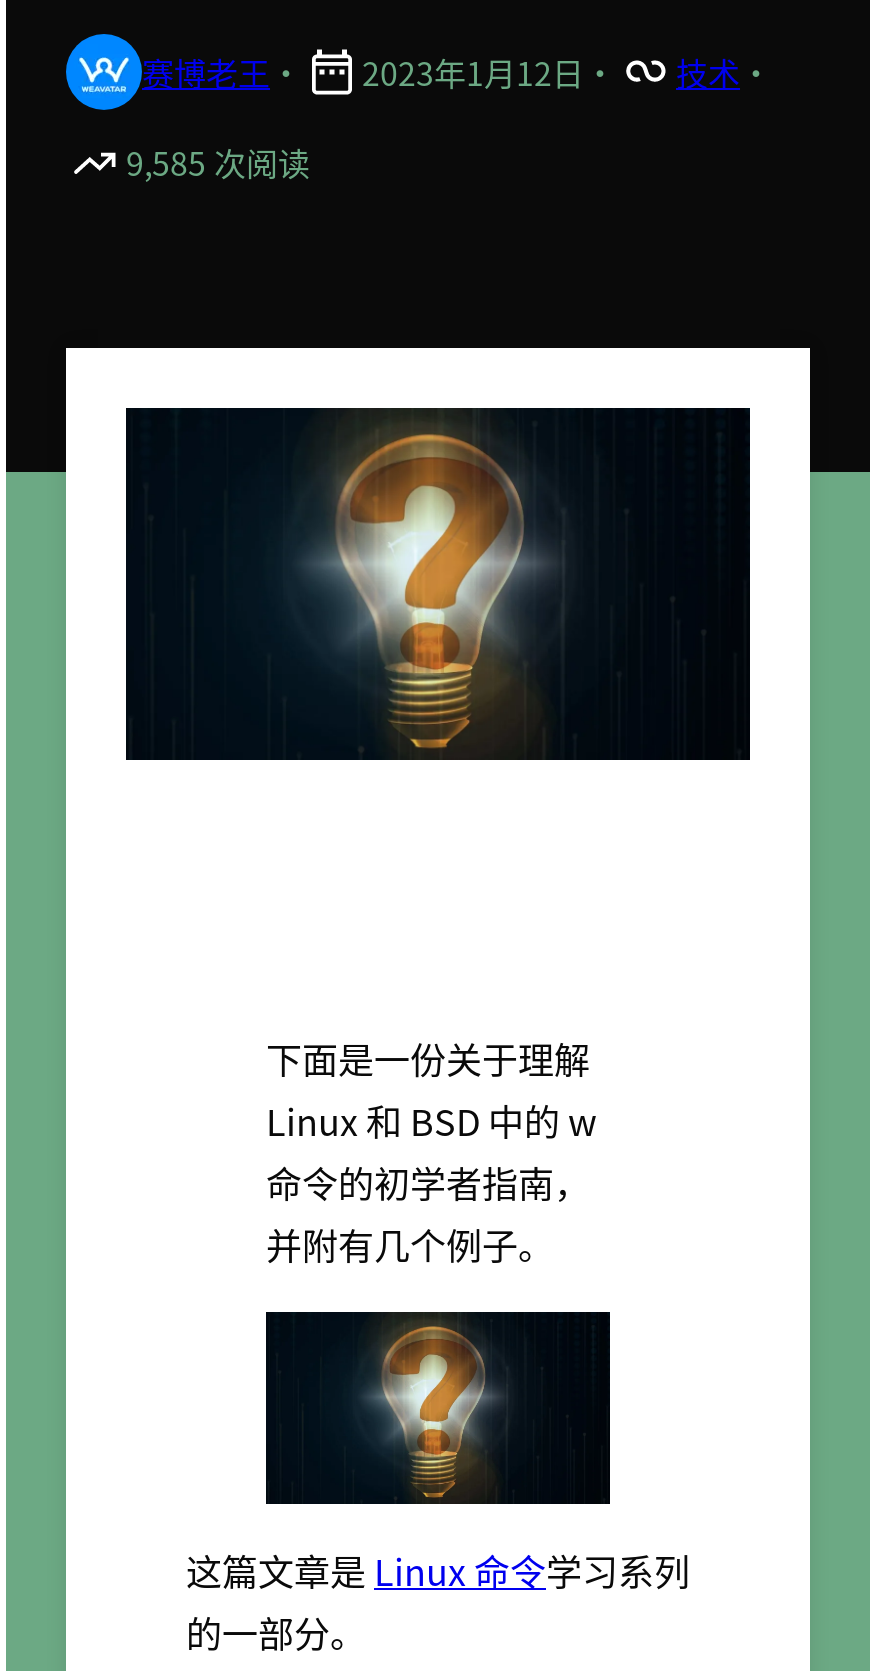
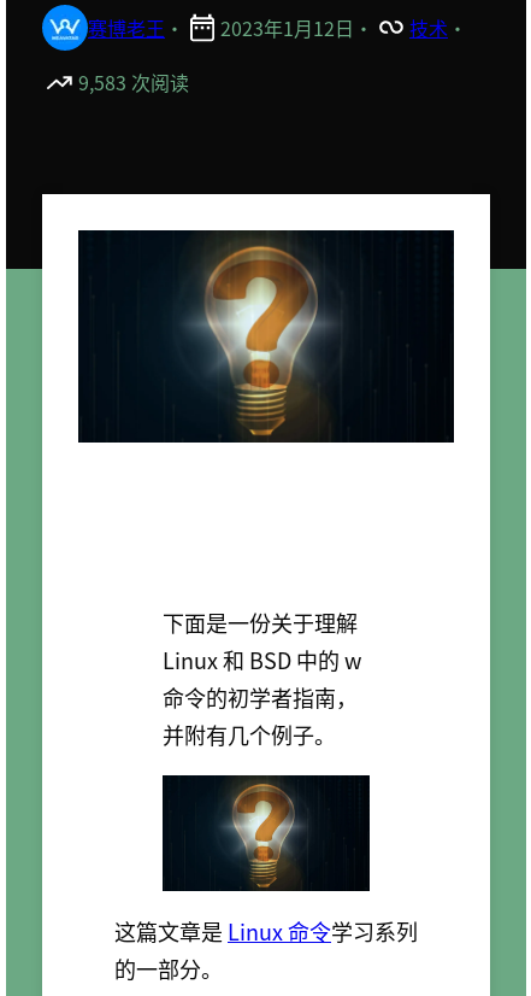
[126,138,310,186] 9,585 次阅读 -> [78,68,189,97] 9,583 次阅读

